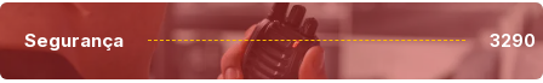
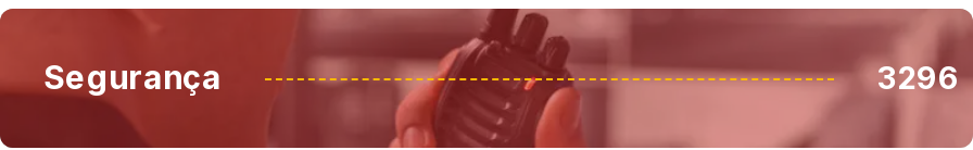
[490,30,536,50] 3290 -> [877,59,960,96] 3296

